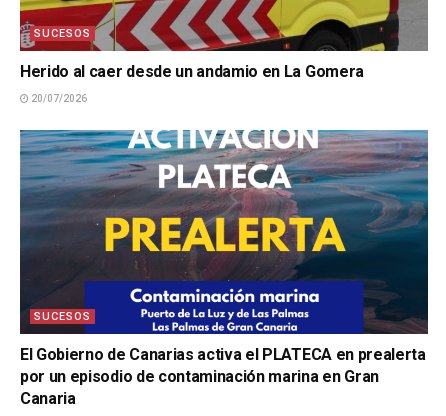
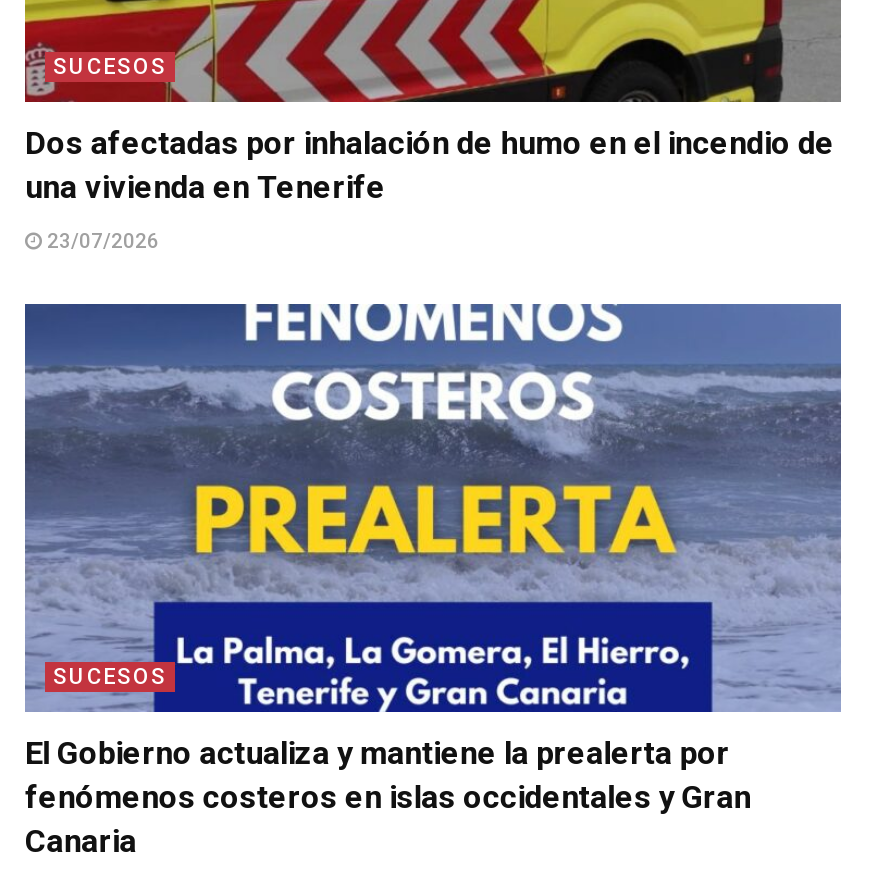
[20,62,364,81] Herido al caer desde un andamio en La Gomera -> [25,124,834,206] Dos afectadas por inhalación de humo en el incendio de | una vivienda en Tenerife
[29,93,87,104] 20/07/2026 -> [43,230,159,252] 23/07/2026
[19,129,429,386] [image] | El Gobierno de Canarias activa el PLATECA en prealerta | por un episodio de contaminación marina en Gran -> [23,302,843,816] [image] | El Gobierno actualiza y mantiene la prealerta por | fenómenos costeros en islas occidentales y Gran

